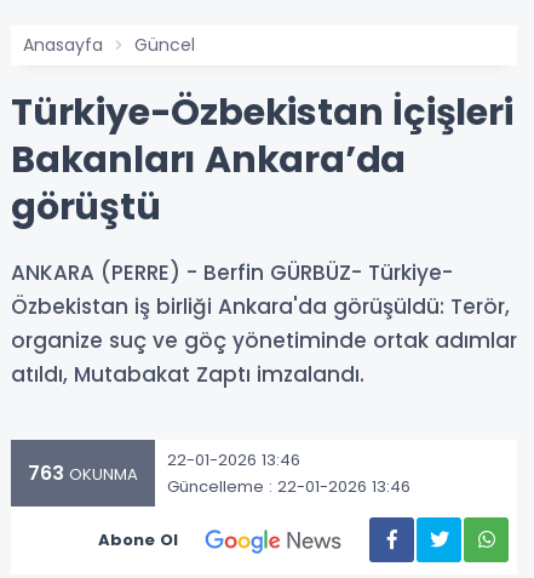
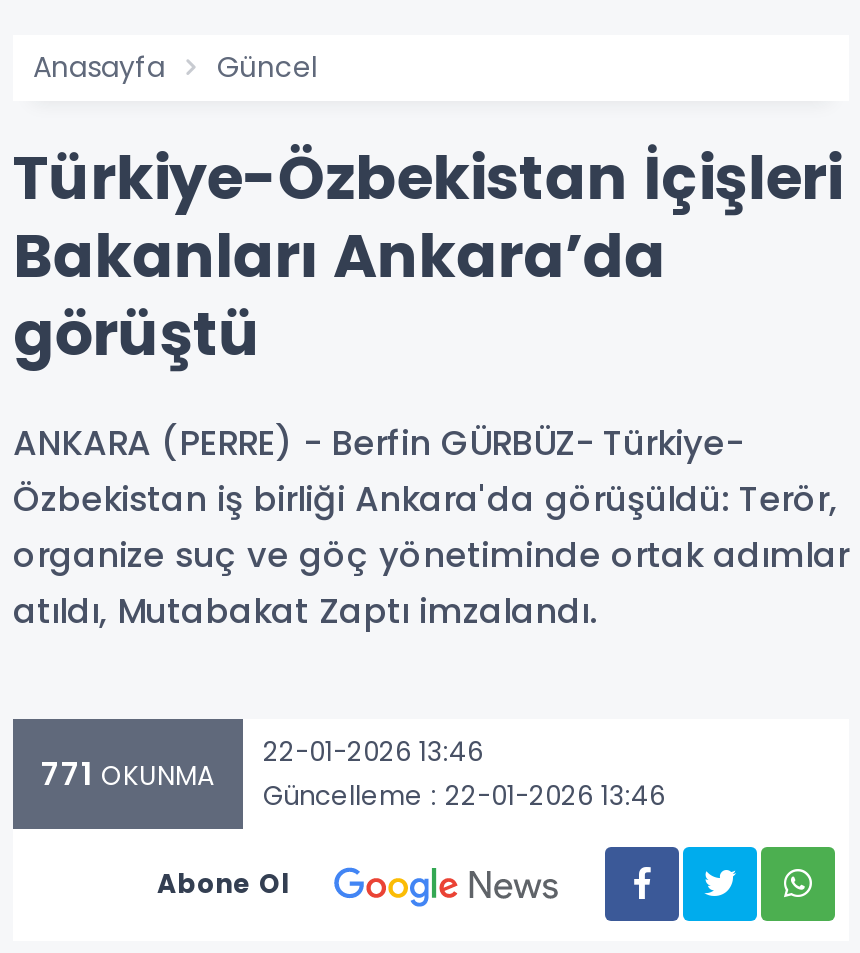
[28,448,410,497] 763 OKUNMA 22-01-2026 13:46 Güncelleme : 22-01-2026 13:46 -> [41,732,665,814] 771 OKUNMA 22-01-2026 13:46 Güncelleme : 22-01-2026 13:46

